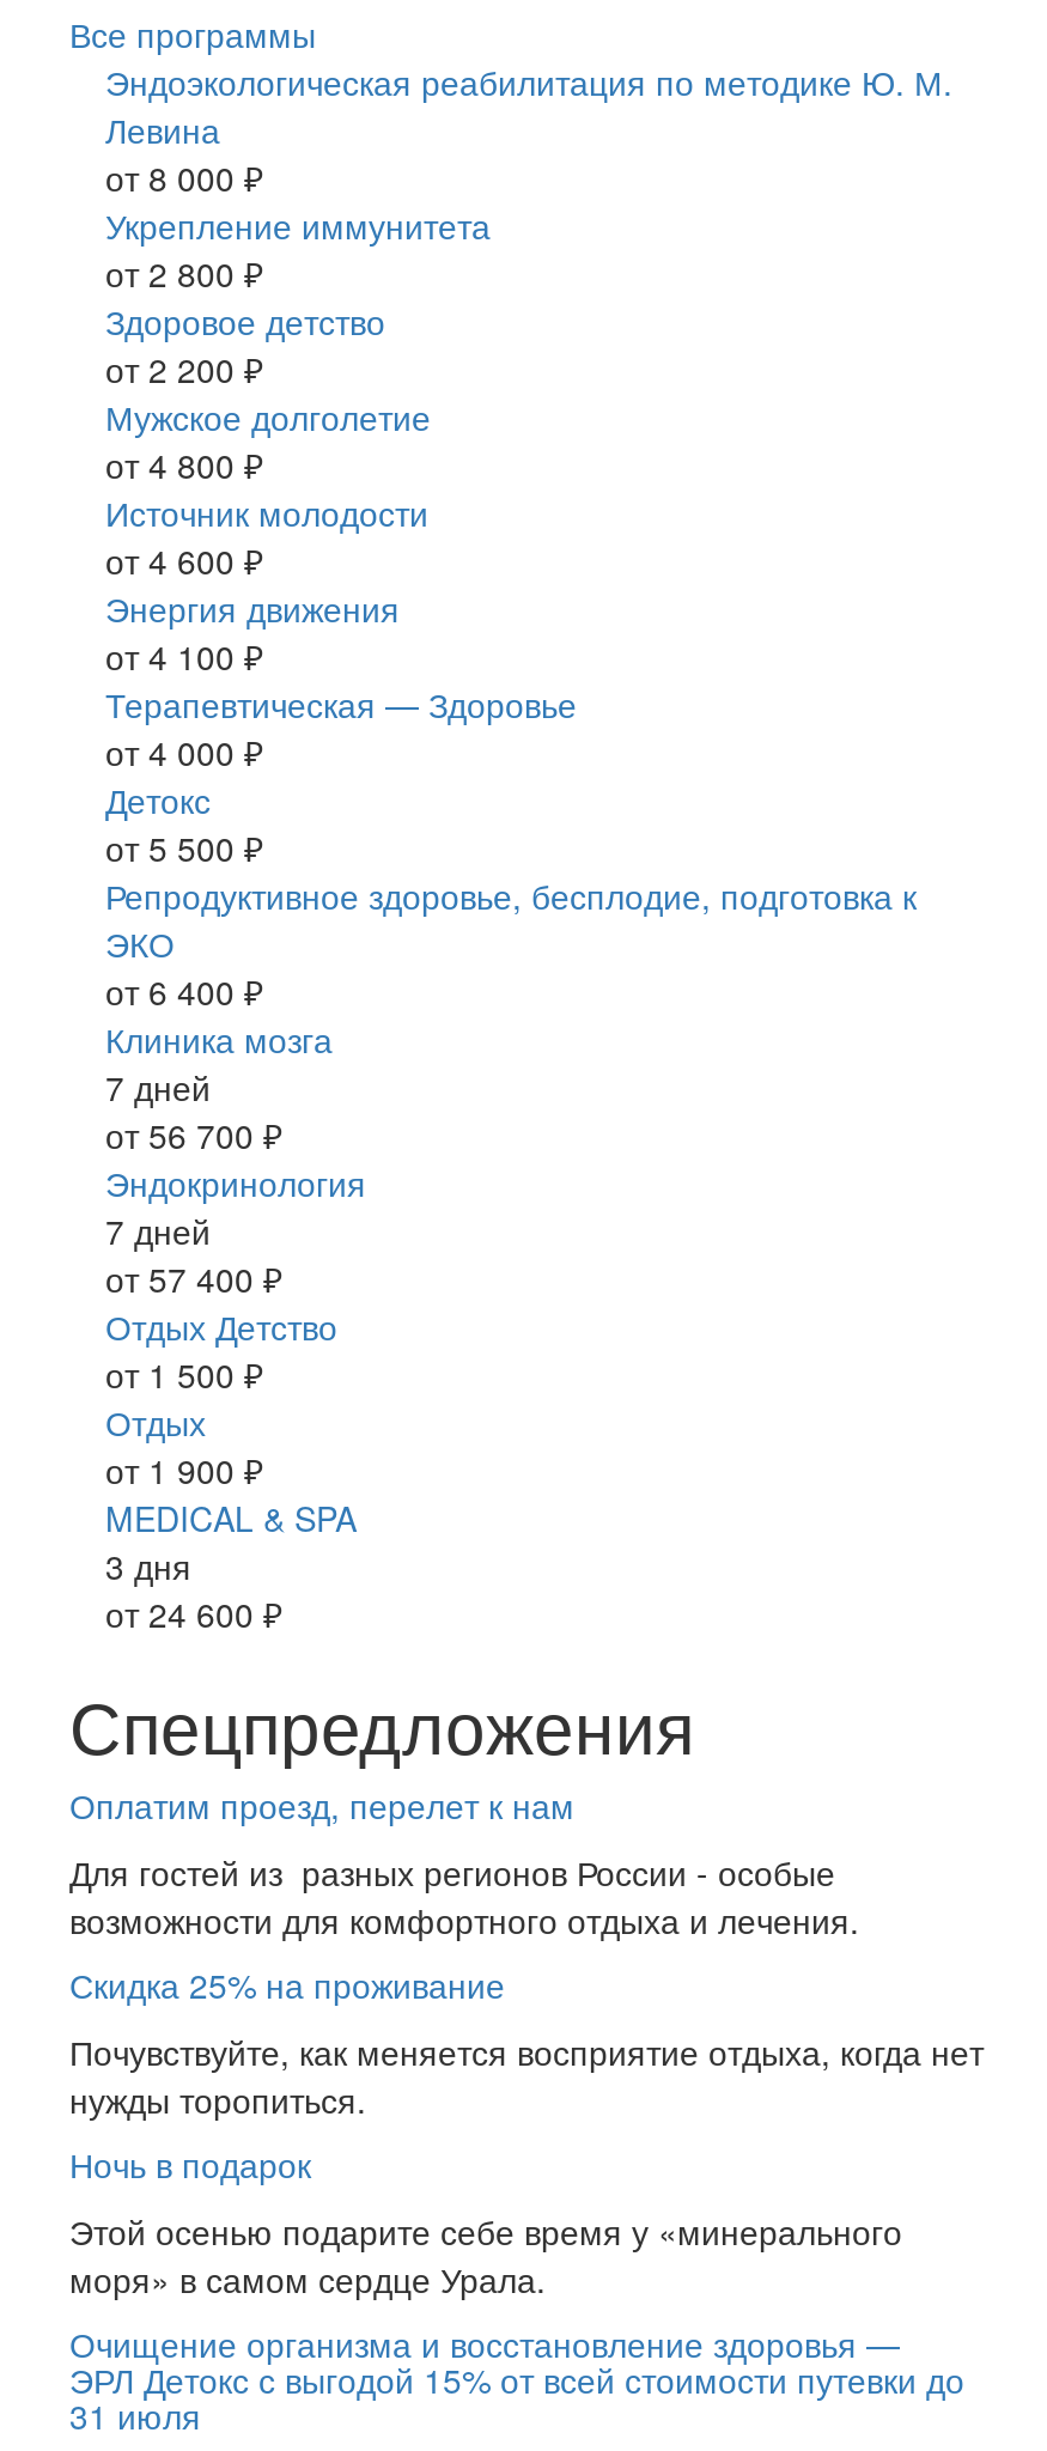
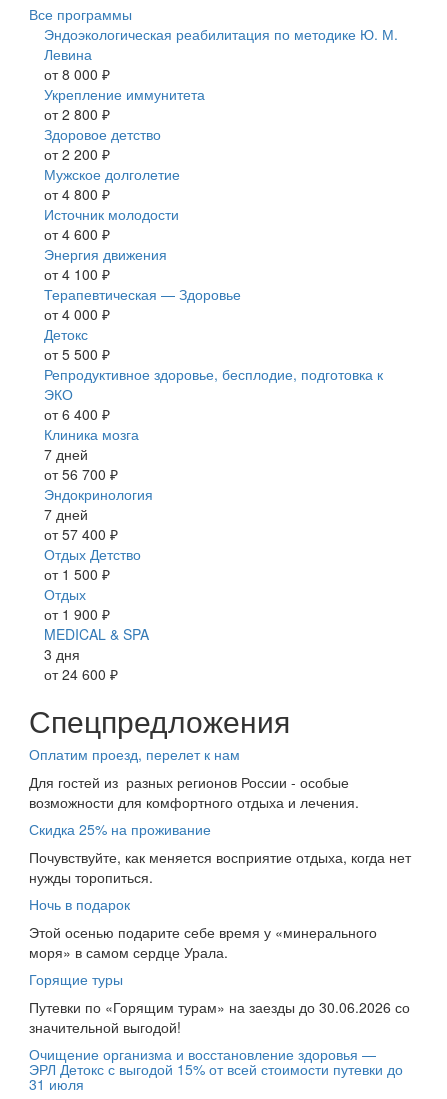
none -> [29,969,410,1037] Горящие туры | Путевки по «Горящим турам» на заезды до 30.06.2026 со | значительной выгодой!

